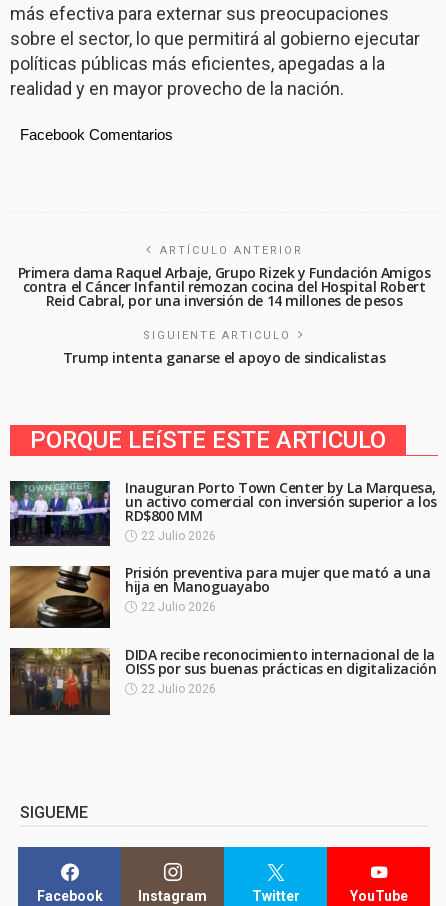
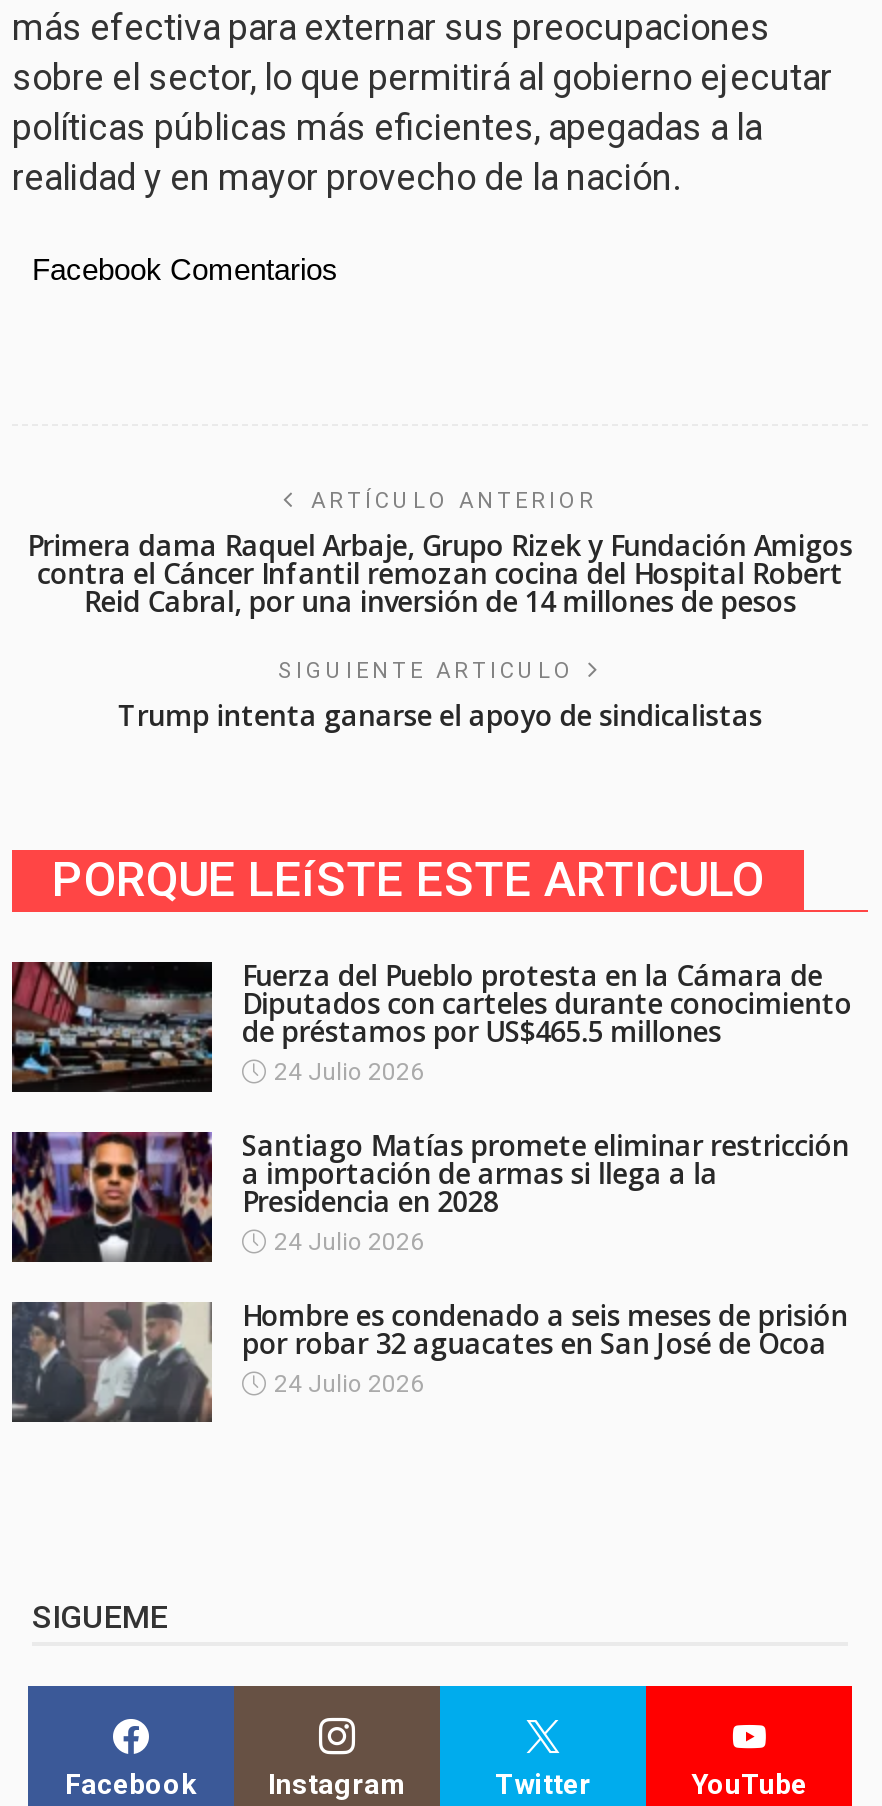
[10,478,437,546] [image] | Inauguran Porto Town Center by La Marquesa, | un activo comercial con inversión superior a los | RD$800 MM | 22 Julio 2026 -> [10,957,852,1090] [image] | Fuerza del Pueblo protesta en la Cámara de | Diputados con carteles durante conocimiento | de préstamos por US$465.5 millones | 24 Julio 2026
[9,563,430,631] [image] | Prisión preventiva para mujer que mató a una | hija en Manoguayabo | 22 Julio 2026 -> [10,1127,849,1264] [image] | Santiago Matías promete eliminar restricción | a importación de armas si llega a la | Presidencia en 2028 | 24 Julio 2026
[9,645,436,715] [image] | DIDA recibe reconocimiento internacional de la | OISS por sus buenas prácticas en digitalización | 22 Julio 2026 -> [12,1296,848,1422] [image] | Hombre es condenado a seis meses de prisión | por robar 32 aguacates en San José de Ocoa | 24 Julio 2026

